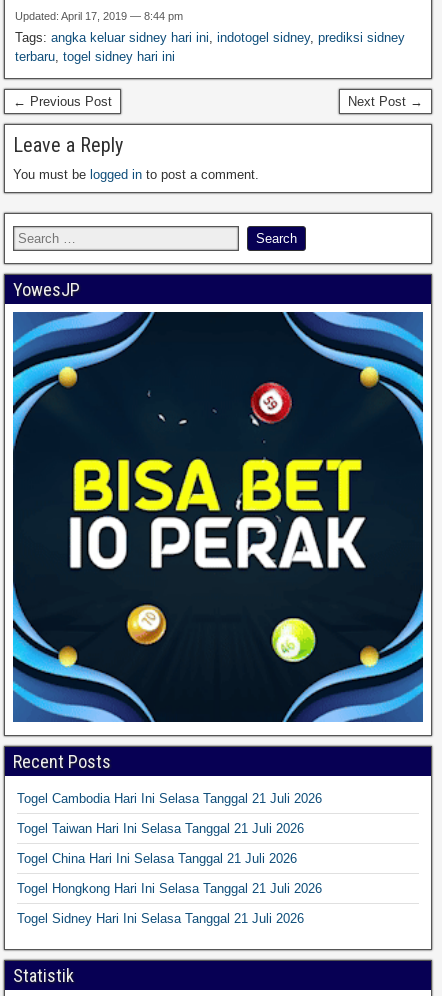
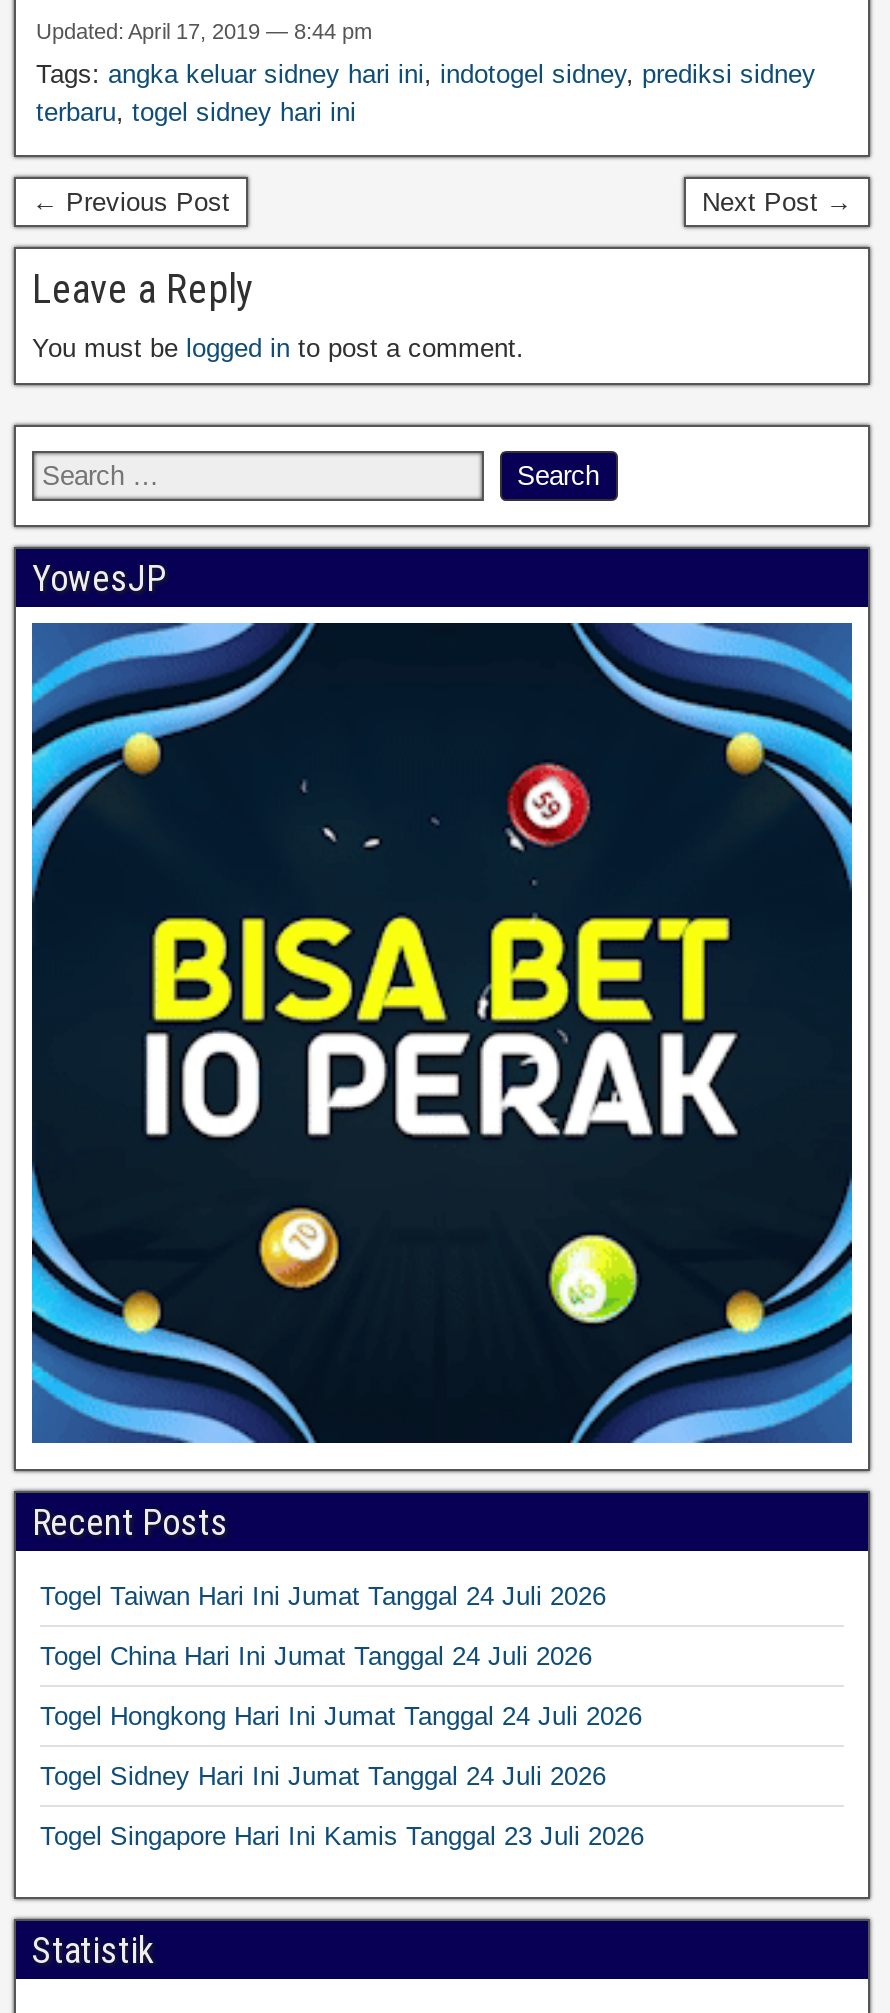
[17,790,322,805] Togel Cambodia Hari Ini Selasa Tanggal 21 Juli 2026 -> [40,1580,606,1610] Togel Taiwan Hari Ini Jumat Tanggal 24 Juli 2026
[17,820,304,835] Togel Taiwan Hari Ini Selasa Tanggal 21 Juli 2026 -> [40,1640,592,1670] Togel China Hari Ini Jumat Tanggal 24 Juli 2026
[17,850,297,865] Togel China Hari Ini Selasa Tanggal 21 Juli 2026 -> [40,1700,642,1730] Togel Hongkong Hari Ini Jumat Tanggal 24 Juli 2026
[17,880,322,895] Togel Hongkong Hari Ini Selasa Tanggal 21 Juli 2026 -> [40,1760,606,1790] Togel Sidney Hari Ini Jumat Tanggal 24 Juli 2026
[17,910,304,925] Togel Sidney Hari Ini Selasa Tanggal 21 Juli 2026 -> [40,1820,644,1850] Togel Singapore Hari Ini Kamis Tanggal 23 Juli 2026

